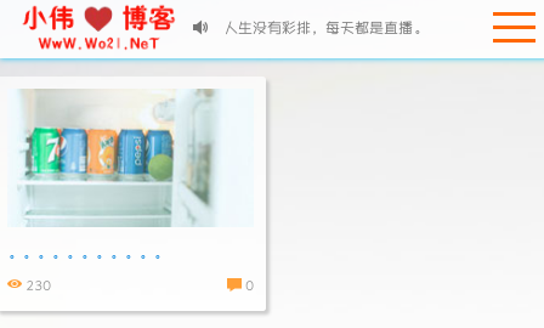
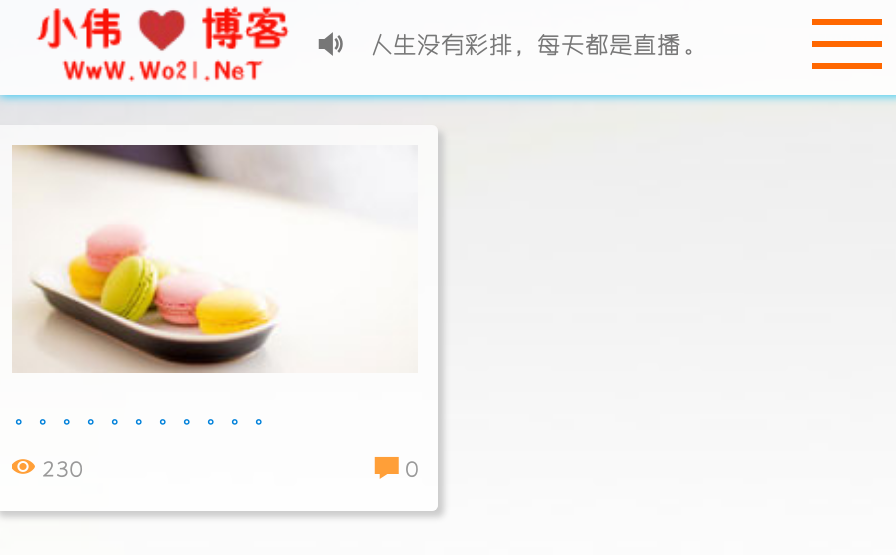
[8,89,220,227] [image] -> [12,143,358,373] [image]

